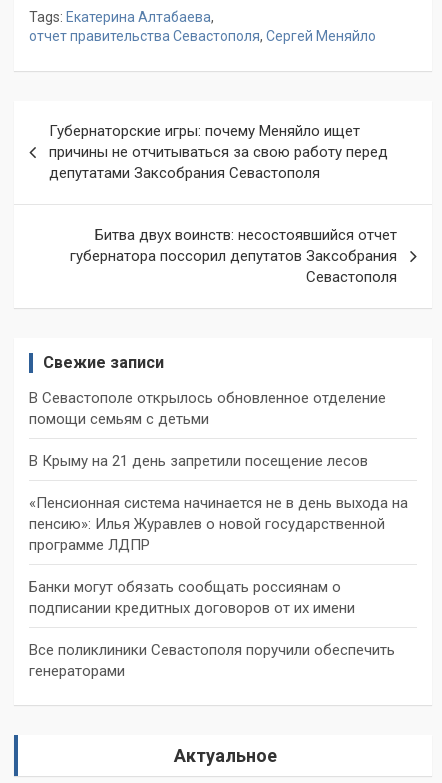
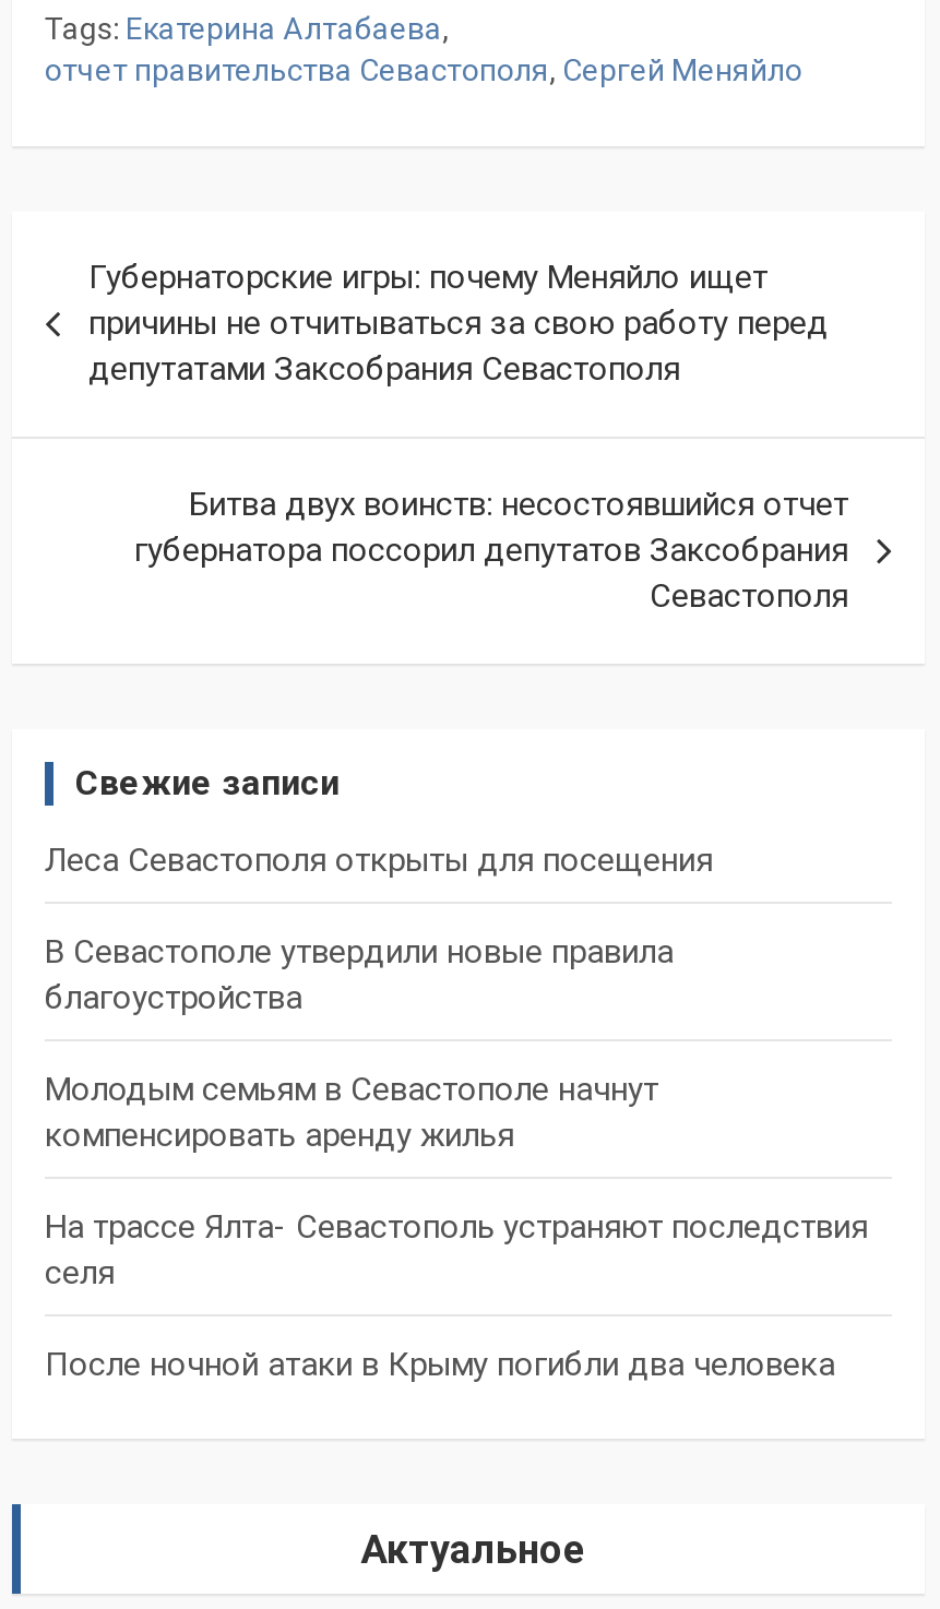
[29,389,386,428] В Севастополе открылось обновленное отделение | помощи семьям с детьми -> [45,841,713,880] Леса Севастополя открыты для посещения
[29,452,368,470] В Крыму на 21 день запретили посещение лесов -> [45,932,674,1017] В Севастополе утвердили новые правила | благоустройства
[29,494,408,554] «Пенсионная система начинается не в день выхода на | пенсию»: Илья Журавлев о новой государственной | программе ЛДПР -> [45,1070,658,1155] Молодым семьям в Севастополе начнут | компенсировать аренду жилья
[29,578,355,617] Банки могут обязать сообщать россиянам о | подписании кредитных договоров от их имени -> [45,1207,868,1292] На трассе Ялта- Севастополь устраняют последствия | селя
[29,641,395,680] Все поликлиники Севастополя поручили обеспечить | генераторами -> [45,1345,835,1384] После ночной атаки в Крыму погибли два человека

